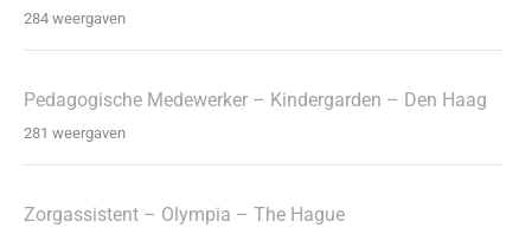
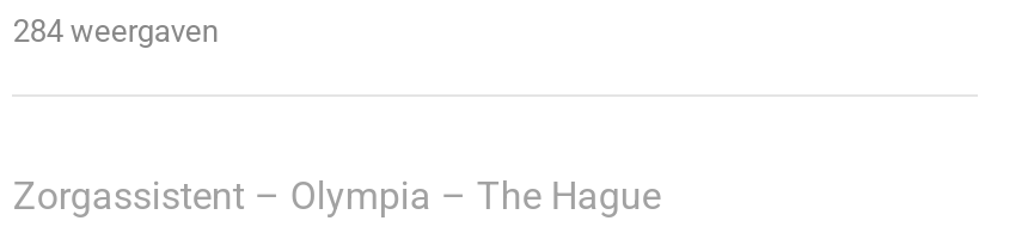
[24,89,487,142] Pedagogische Medewerker – Kindergarden – Den Haag | 281 weergaven -> none

